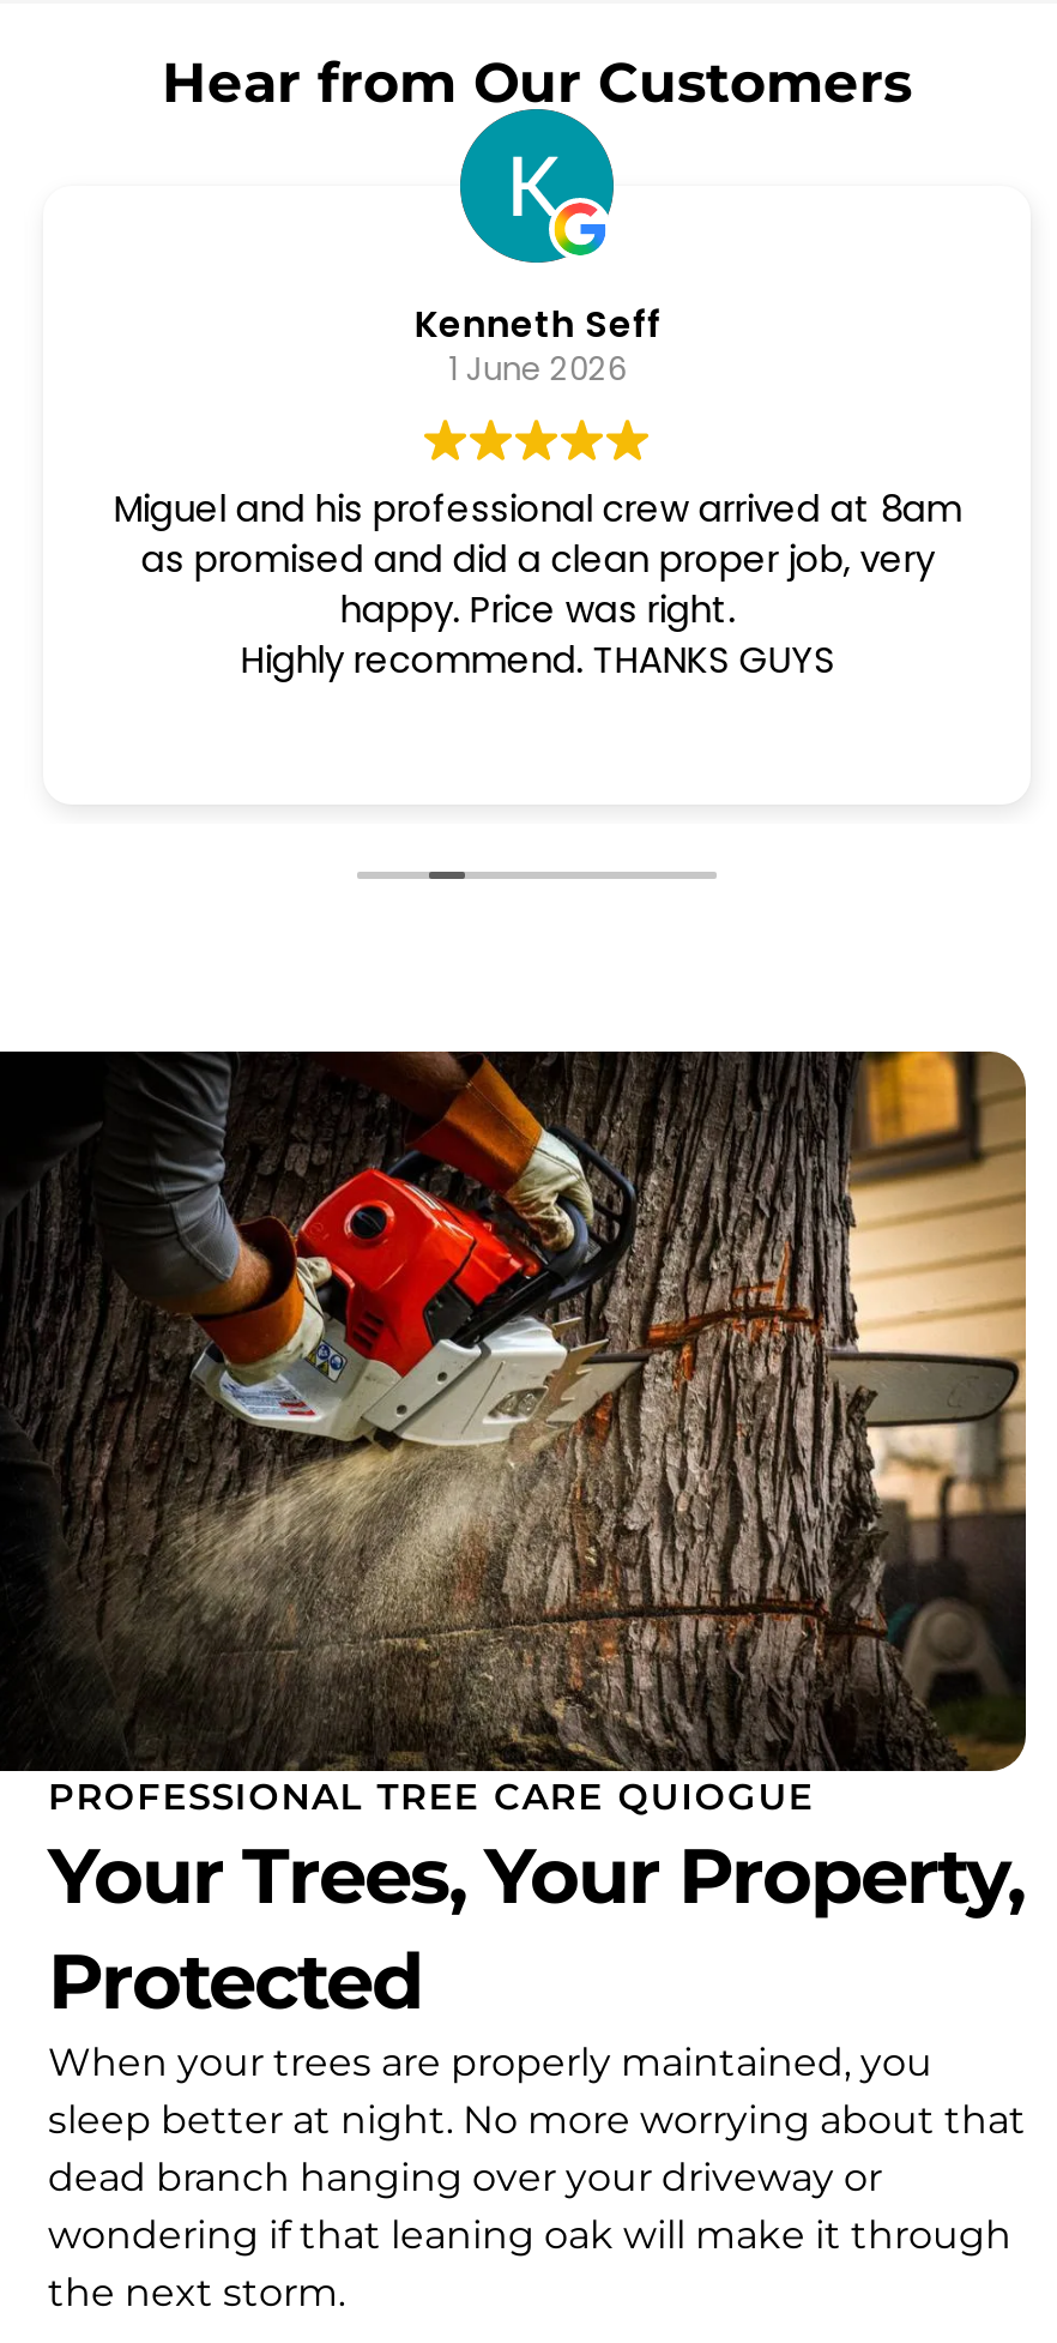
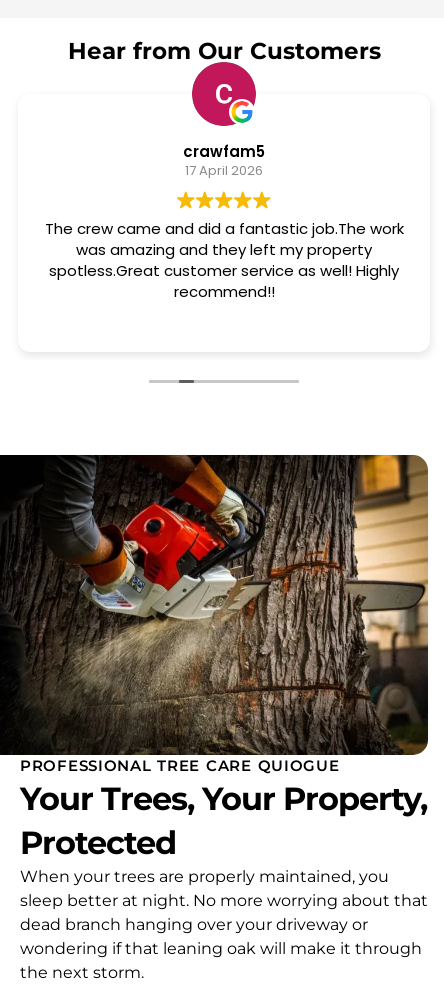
[414,121,661,392] [image] | Kenneth Seff | 1 June 2026 -> [183,67,265,180] [image] | crawfam5 | 17 April 2026
[114,483,962,684] Miguel and his professional crew arrived at 8am | as promised and did a clean proper job, very | happy. Price was right. | Highly recommend. THANKS GUYS -> [45,218,404,302] The crew came and did a fantastic job.The work | was amazing and they left my property | spotless.Great customer service as well! Highly | recommend!!

